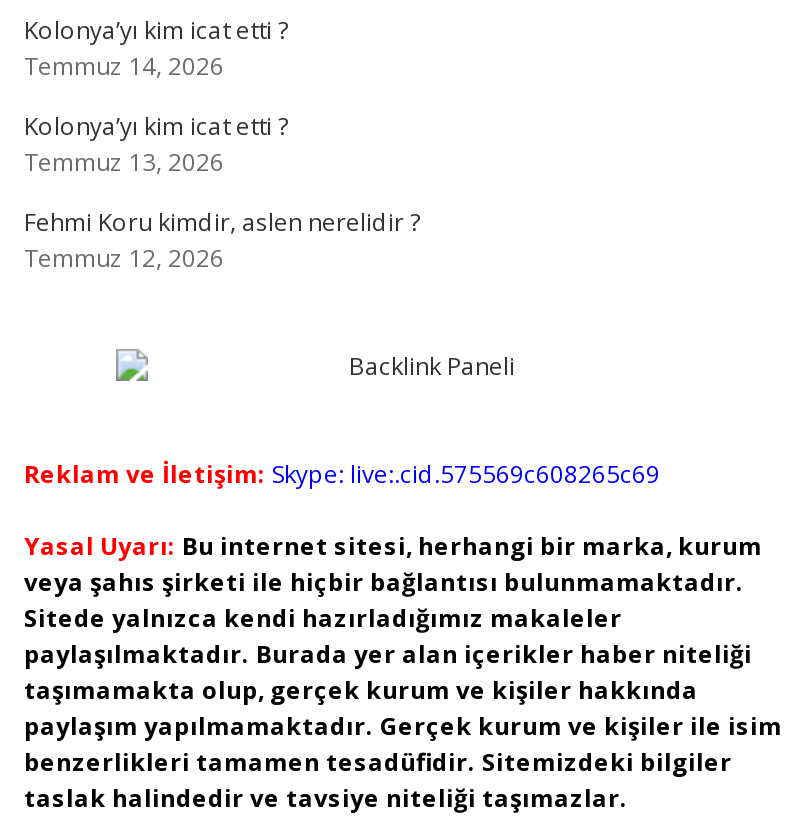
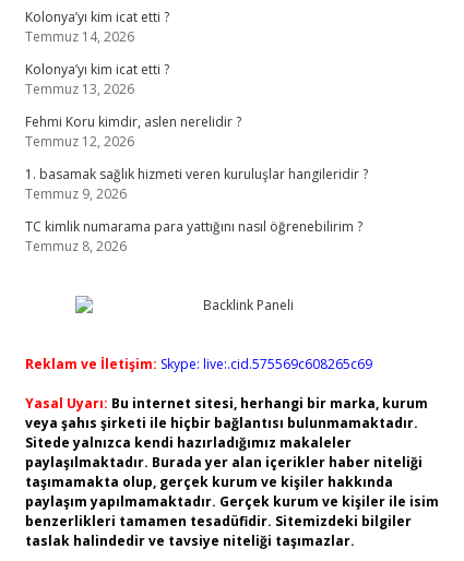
none -> [25,165,368,255] 1. basamak sağlık hizmeti veren kuruluşlar hangileridir ? | Temmuz 9, 2026 | TC kimlik numarama para yattığını nasıl öğrenebilirim ? | Temmuz 8, 2026

